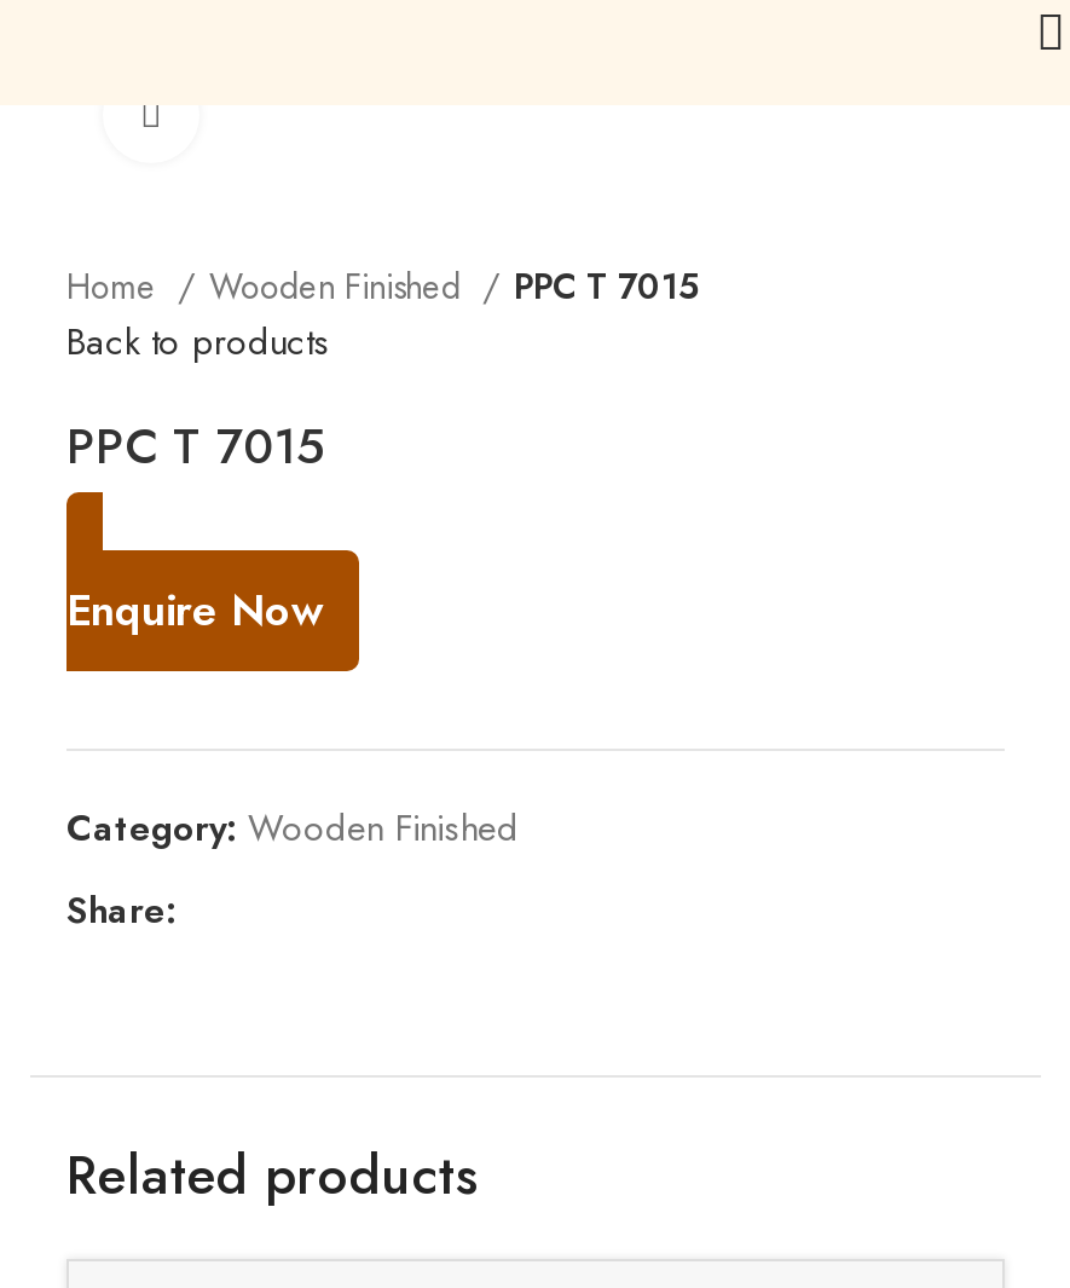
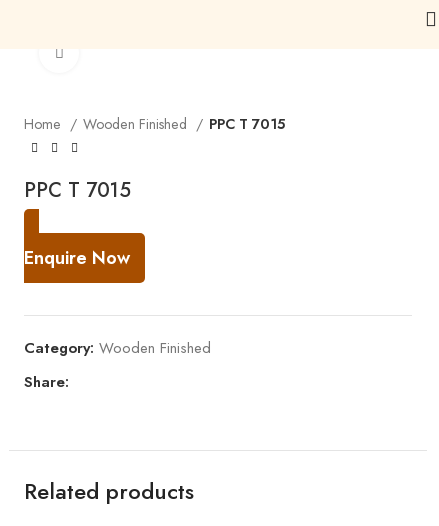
[66,316,330,369] Back to products -> none

